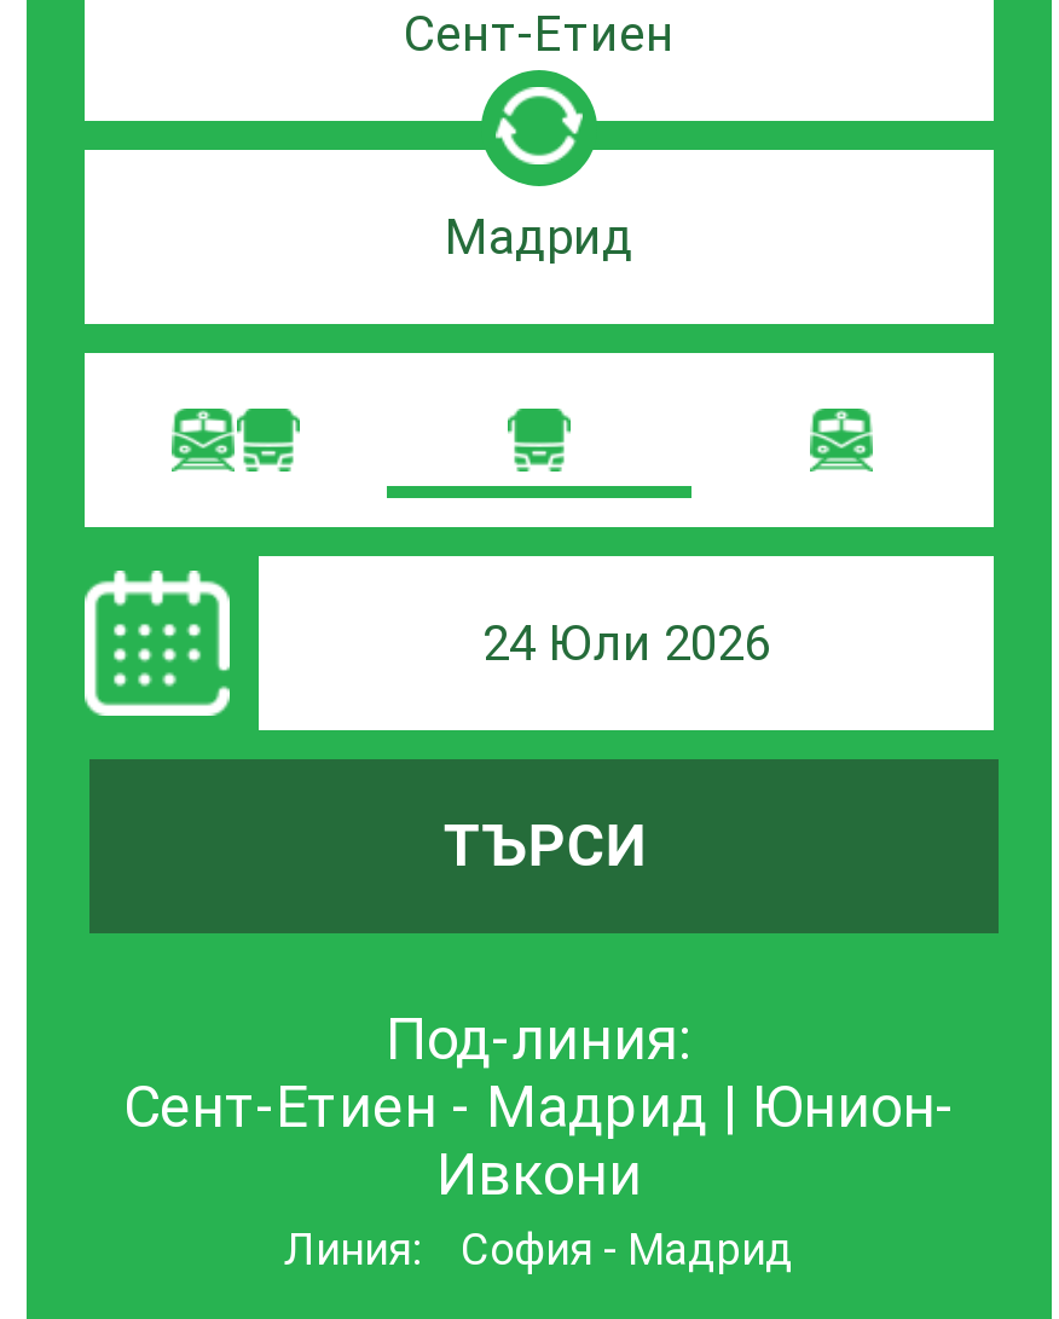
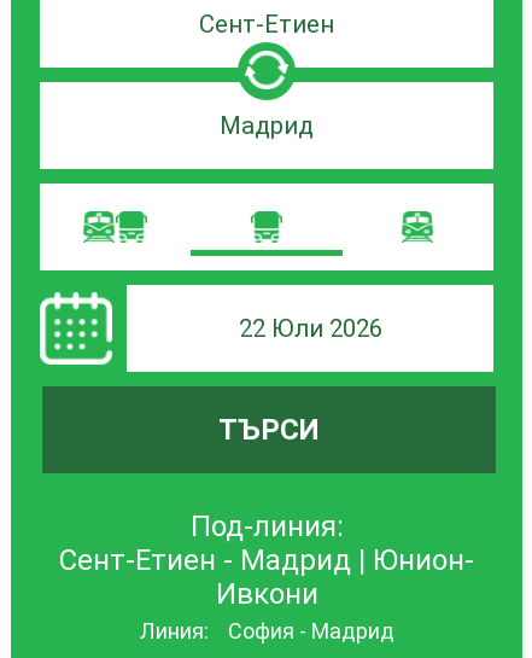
[482,614,770,672] 24 Юли 2026 -> [238,314,382,343] 22 Юли 2026

